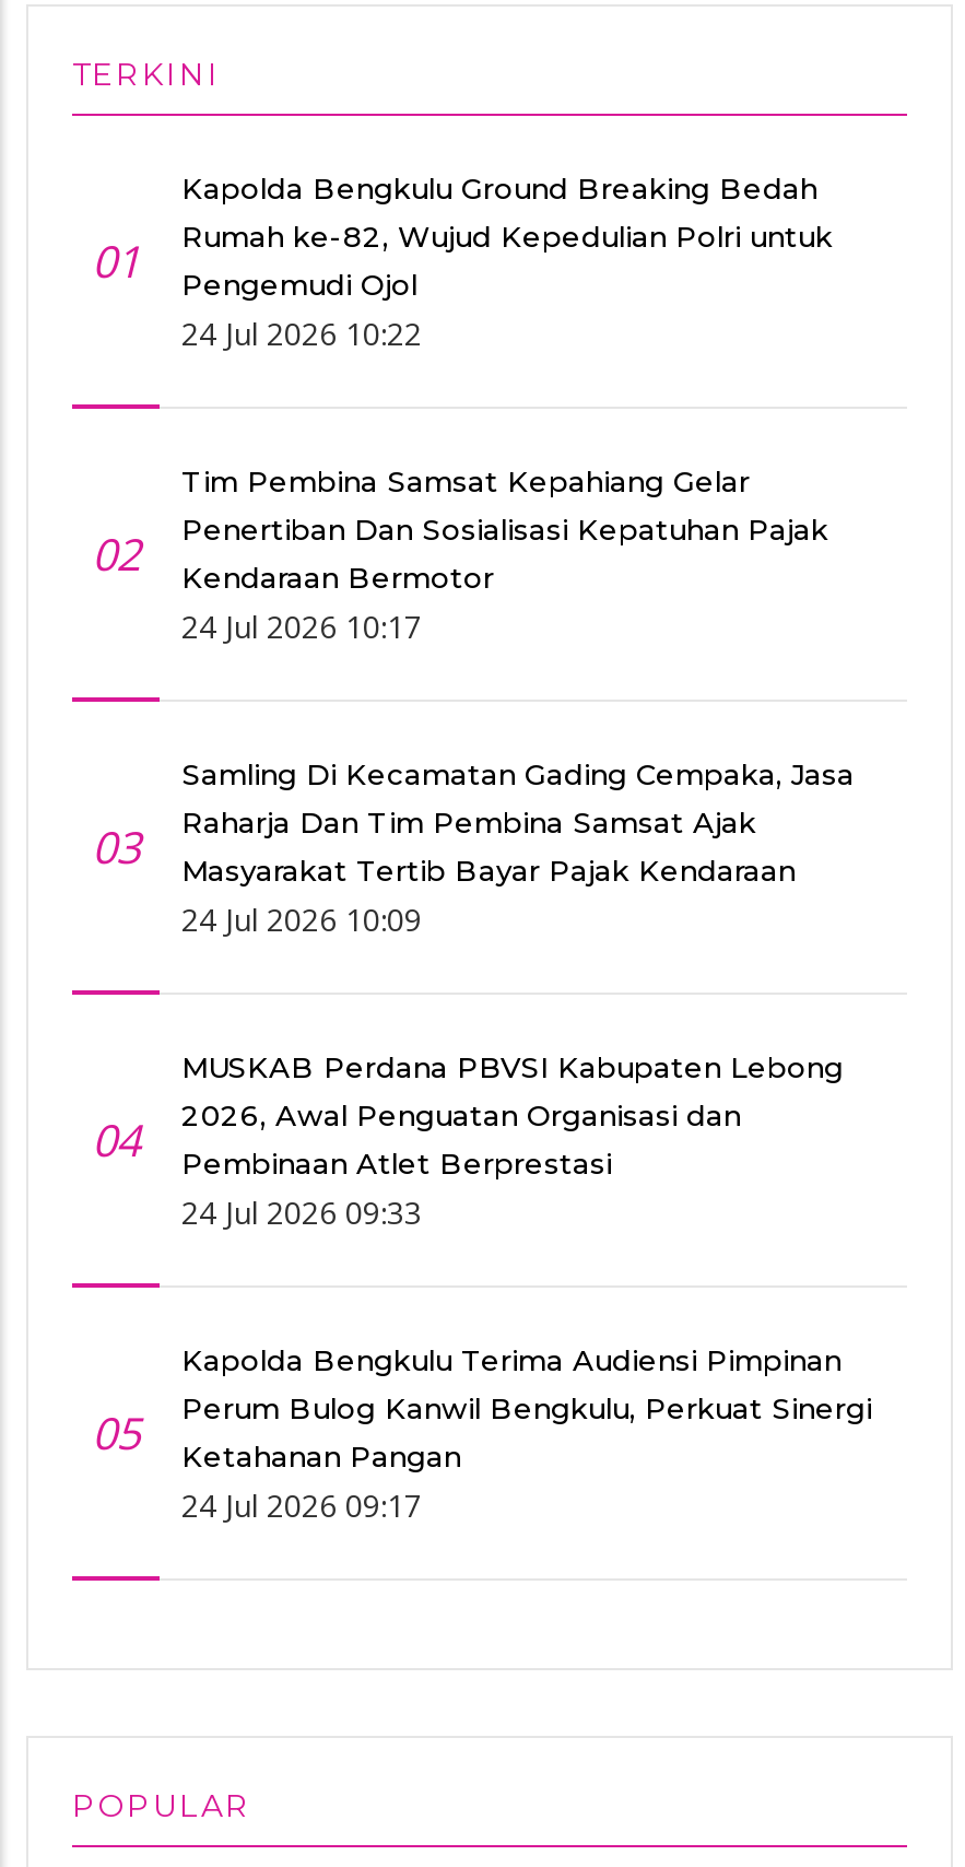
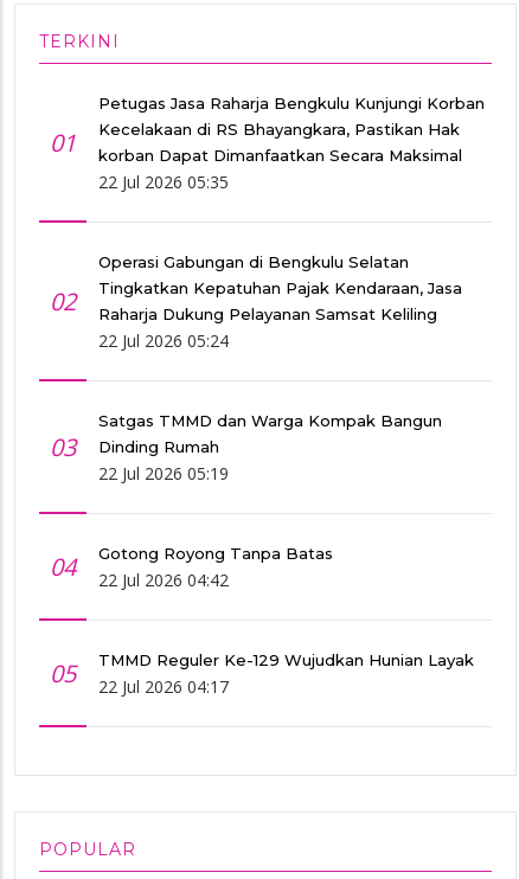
[181,171,833,355] Kapolda Bengkulu Ground Breaking Bedah | Rumah ke-82, Wujud Kepedulian Polri untuk | Pengemudi Ojol | 24 Jul 2026 10:22 -> [98,94,485,193] Petugas Jasa Raharja Bengkulu Kunjungi Korban | Kecelakaan di RS Bhayangkara, Pastikan Hak | korban Dapat Dimanfaatkan Secara Maksimal | 22 Jul 2026 05:35
[181,464,828,648] Tim Pembina Samsat Kepahiang Gelar | Penertiban Dan Sosialisasi Kepatuhan Pajak | Kendaraan Bermotor | 24 Jul 2026 10:17 -> [98,253,462,352] Operasi Gabungan di Bengkulu Selatan | Tingkatkan Kepatuhan Pajak Kendaraan, Jasa | Raharja Dukung Pelayanan Samsat Keliling | 22 Jul 2026 05:24
[181,757,855,941] Samling Di Kecamatan Gading Cempaka, Jasa | Raharja Dan Tim Pembina Samsat Ajak | Masyarakat Tertib Bayar Pajak Kendaraan | 24 Jul 2026 10:09 -> [98,411,442,485] Satgas TMMD dan Warga Kompak Bangun | Dinding Rumah | 22 Jul 2026 05:19
[181,1050,844,1234] MUSKAB Perdana PBVSI Kabupaten Lebong | 2026, Awal Penguatan Organisasi dan | Pembinaan Atlet Berprestasi | 24 Jul 2026 09:33 -> [98,544,333,591] Gotong Royong Tanpa Batas | 22 Jul 2026 04:42
[181,1343,872,1527] Kapolda Bengkulu Terima Audiensi Pimpinan | Perum Bulog Kanwil Bengkulu, Perkuat Sinergi | Ketahanan Pangan | 24 Jul 2026 09:17 -> [98,651,474,698] TMMD Reguler Ke-129 Wujudkan Hunian Layak | 22 Jul 2026 04:17

